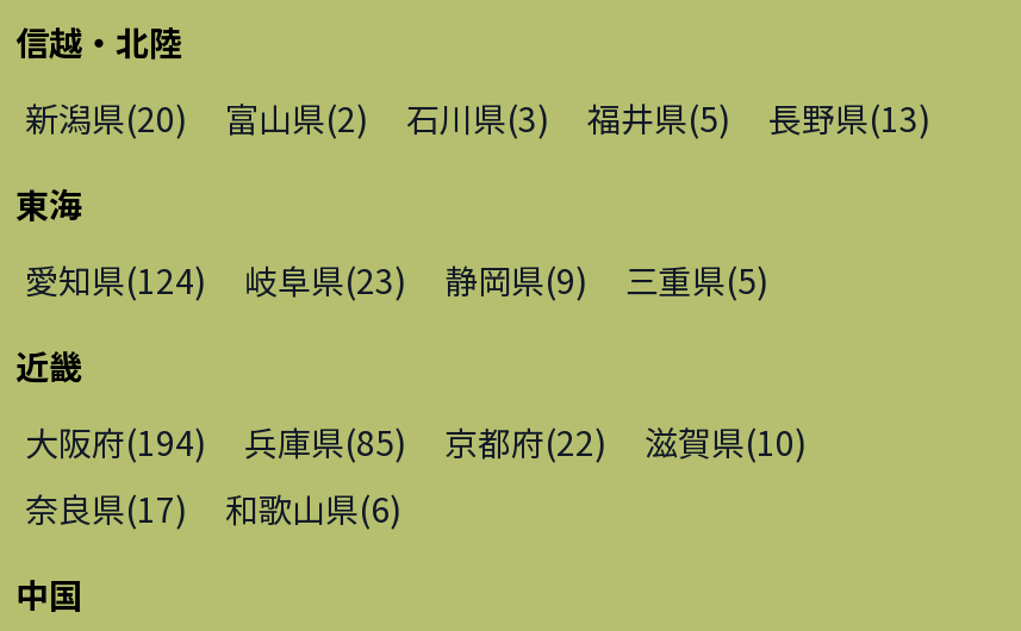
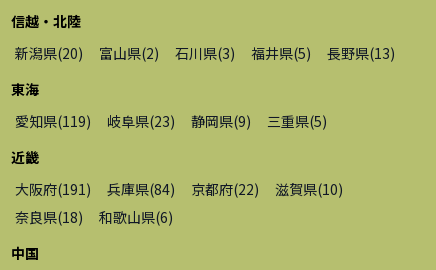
[25,256,768,303] 愛知県(124) 岐阜県(23) 静岡県(9) 三重県(5) -> [15,111,327,131] 愛知県(119) 岐阜県(23) 静岡県(9) 三重県(5)
[25,418,206,465] 大阪府(194) -> [15,179,91,199] 大阪府(191)
[244,418,406,465] 兵庫県(85) -> [107,179,175,199] 兵庫県(84)
[25,484,401,532] 奈良県(17) 和歌山県(6) -> [15,207,173,227] 奈良県(18) 和歌山県(6)

